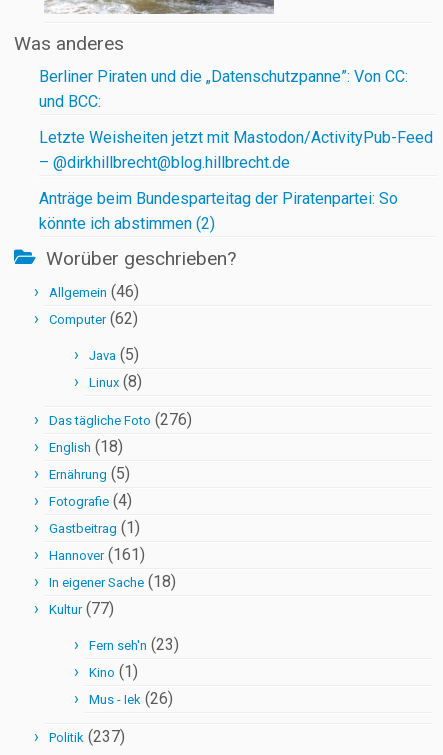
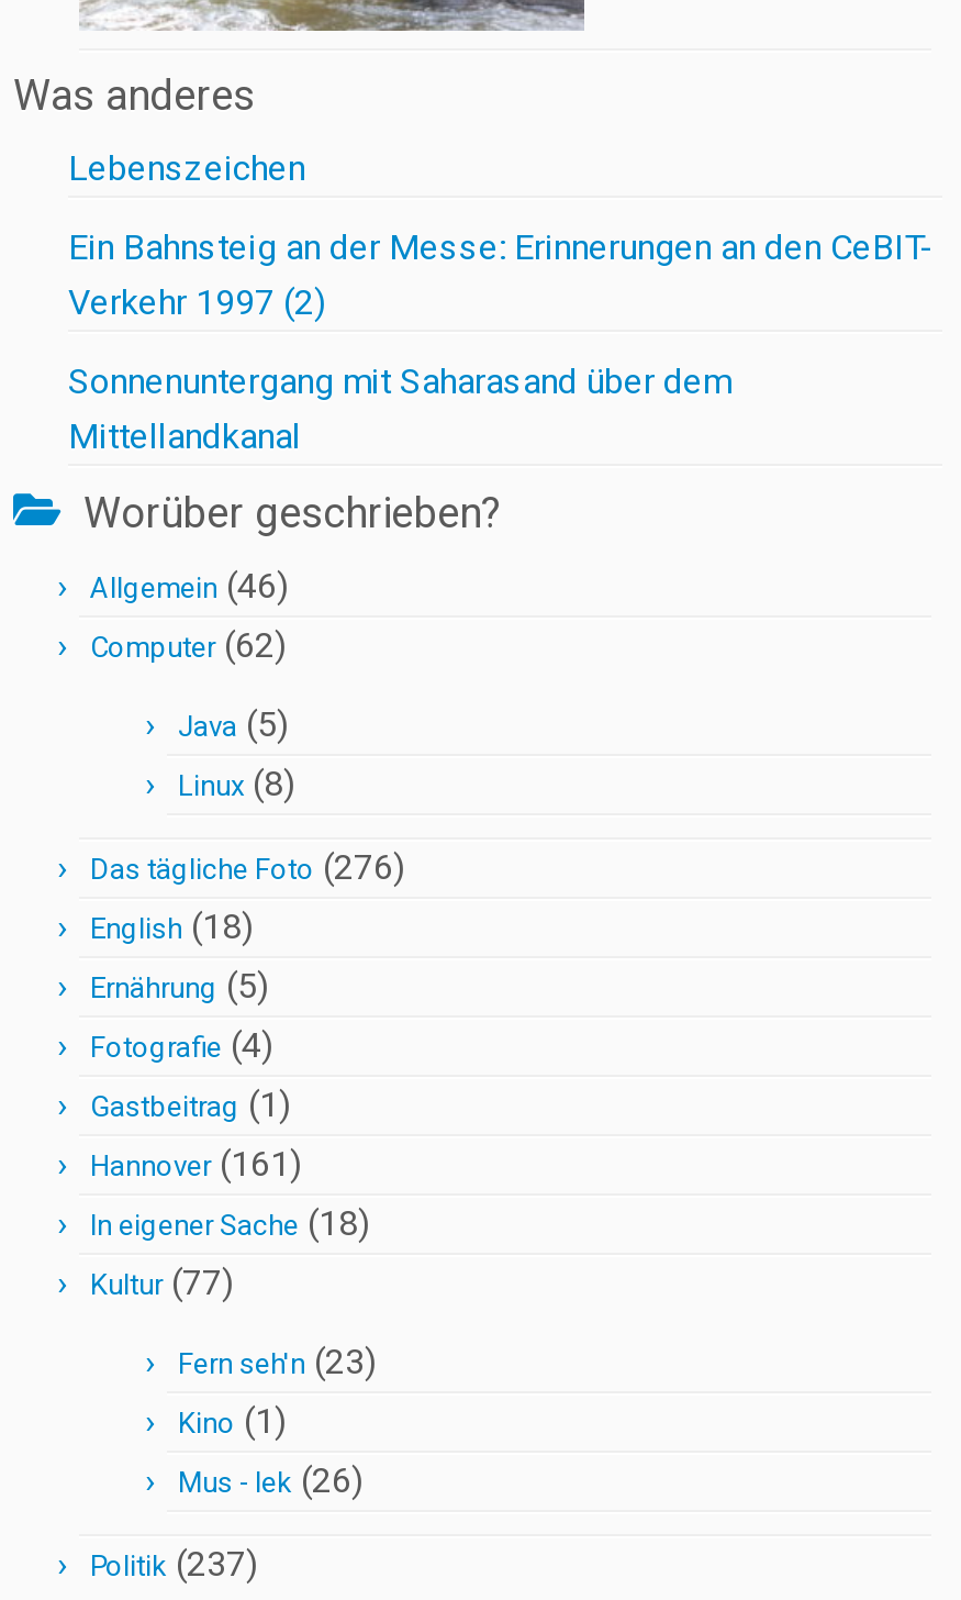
[39,67,408,111] Berliner Piraten und die „Datenschutzpanne”: Von CC: | und BCC: -> [68,147,305,189] Lebenszeichen
[39,128,433,172] Letzte Weisheiten jetzt mit Mastodon/ActivityPub-Feed | – @dirkhillbrecht@blog.hillbrecht.de -> [68,226,934,323] Ein Bahnsteig an der Messe: Erinnerungen an den CeBIT- | Verkehr 1997 (2)
[39,189,398,233] Anträge beim Bundesparteitag der Piratenpartei: So | könnte ich abstimmen (2) -> [68,360,731,457] Sonnenuntergang mit Saharasand über dem | Mittellandkanal

